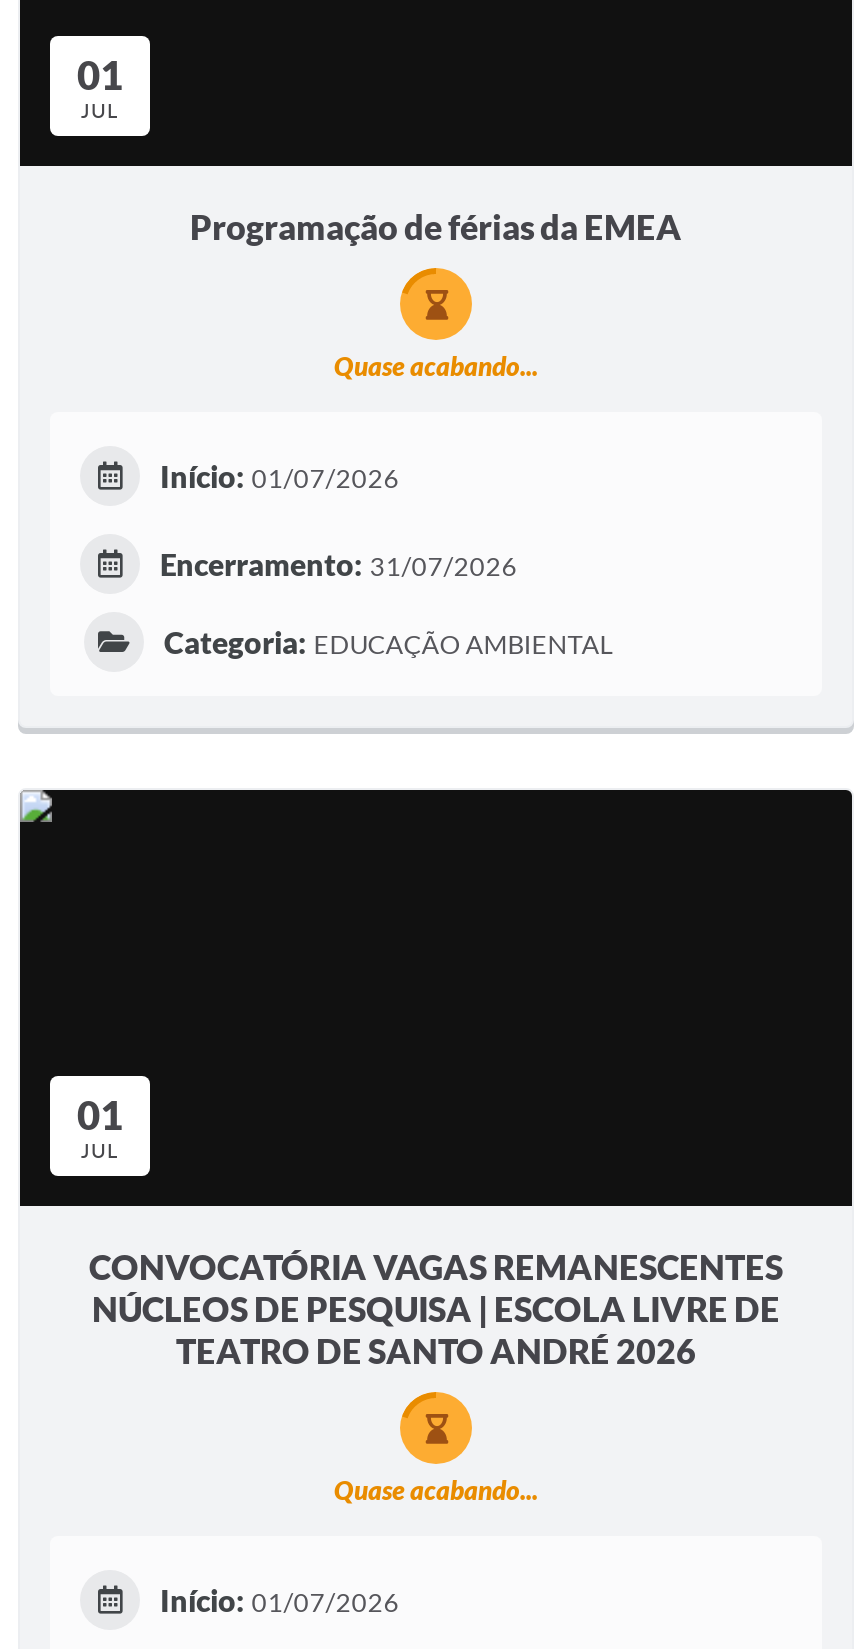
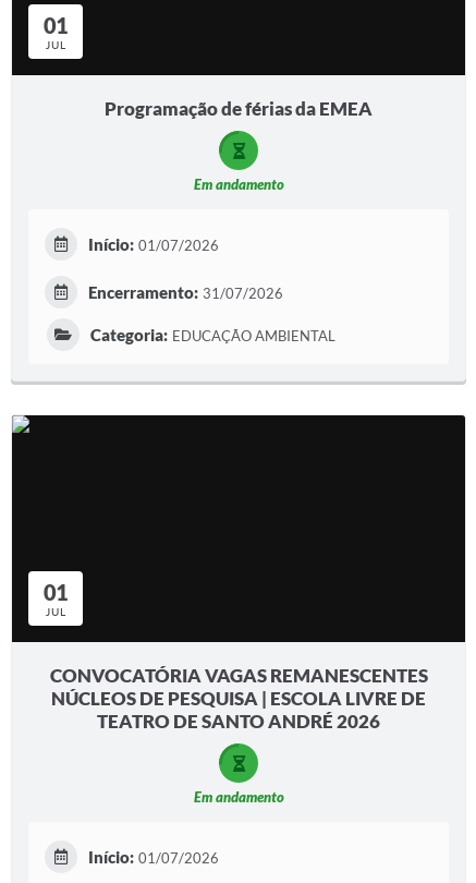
[334,266,538,382] [image] | Quase acabando... -> [193,130,284,193] [image] | Em andamento
[334,1390,538,1506] [image] | Quase acabando... -> [193,742,284,806] [image] | Em andamento

